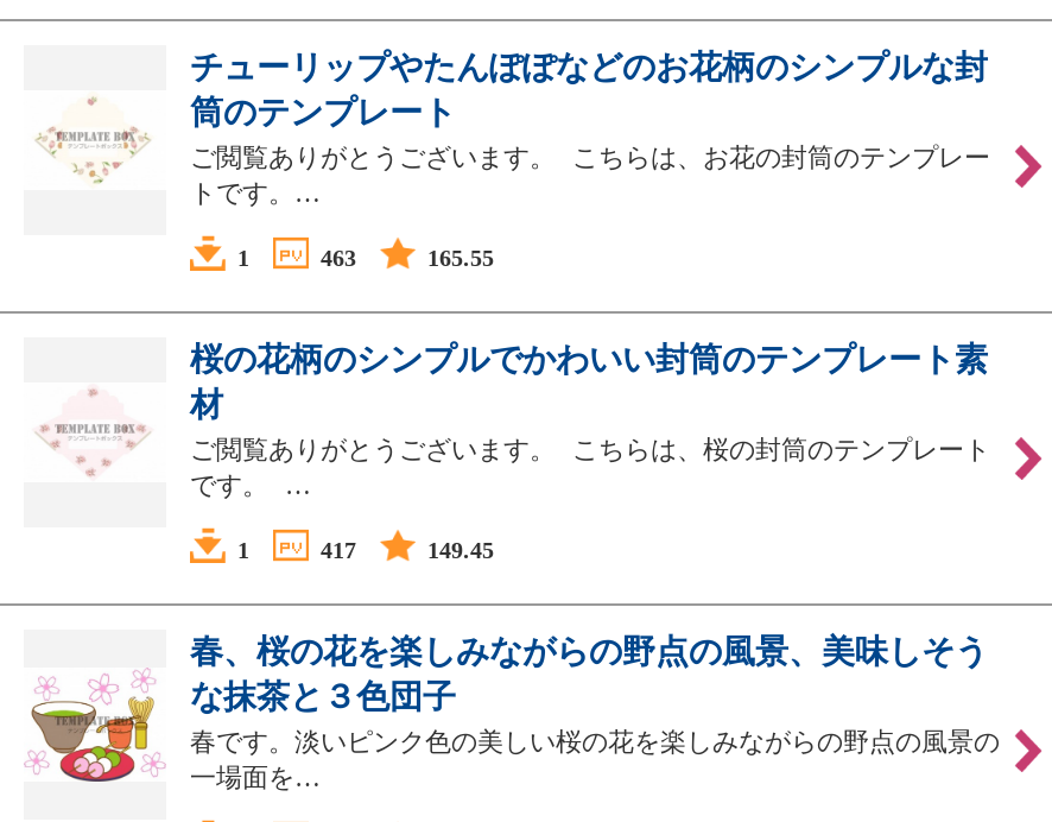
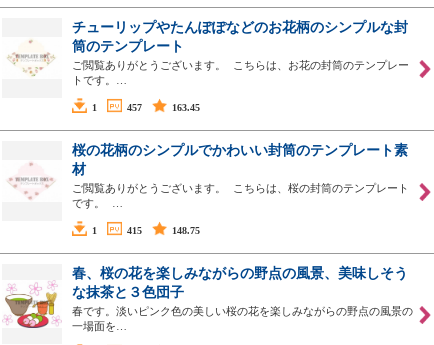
[321,245,356,271] 463 -> [127,102,142,113] 457
[427,245,494,271] 165.55 -> [172,102,200,113] 163.45
[321,537,356,563] 417 -> [127,225,142,236] 415
[427,537,494,563] 149.45 -> [172,225,200,236] 148.75

